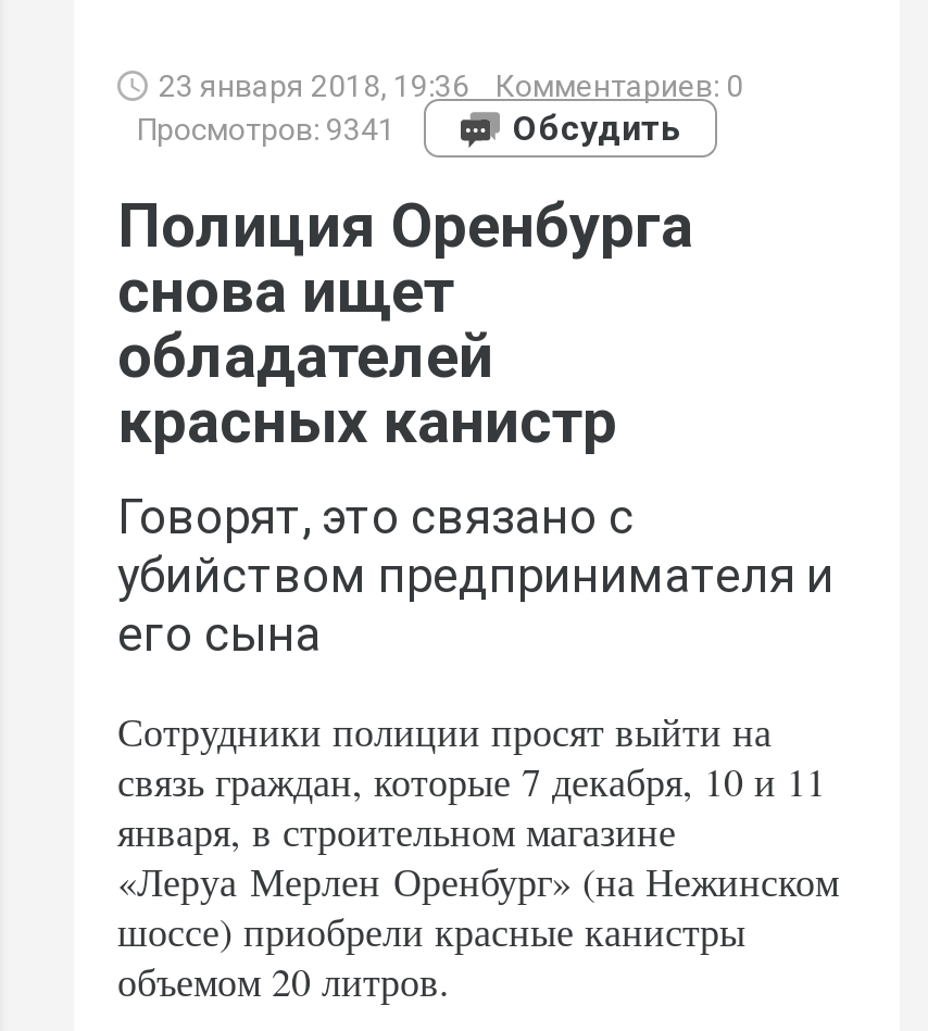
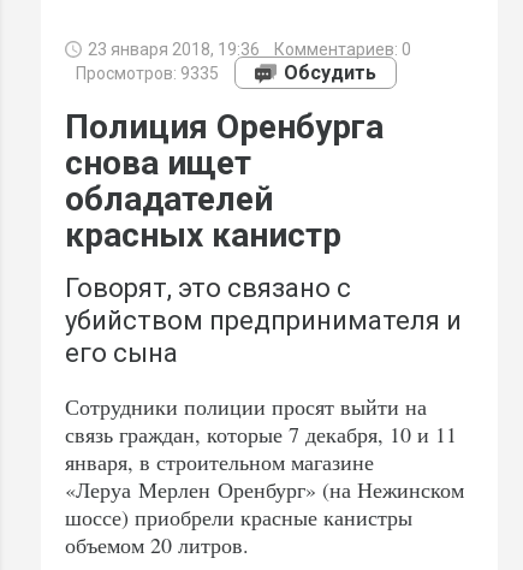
[117,111,402,146] Просмотров: 9341 -> [65,63,222,83] Просмотров: 9335

